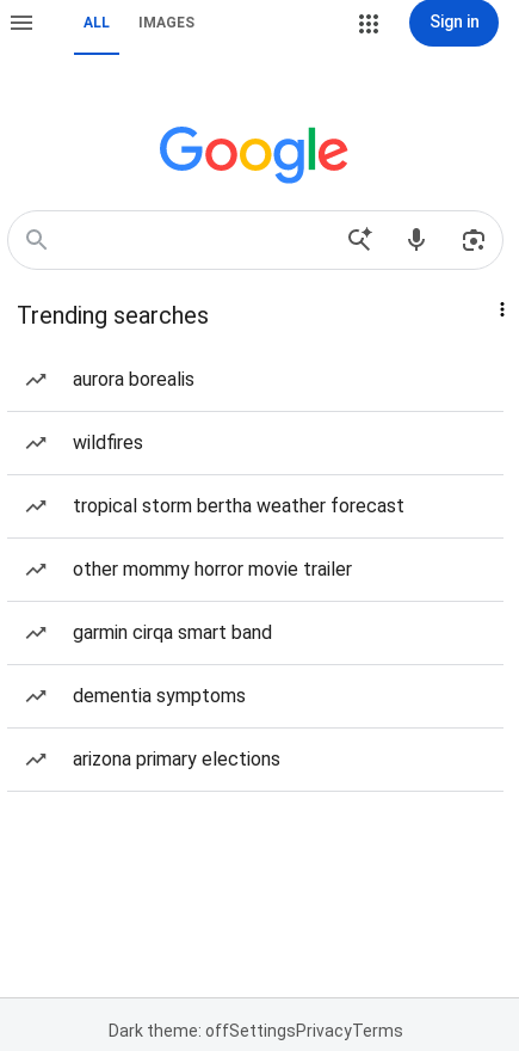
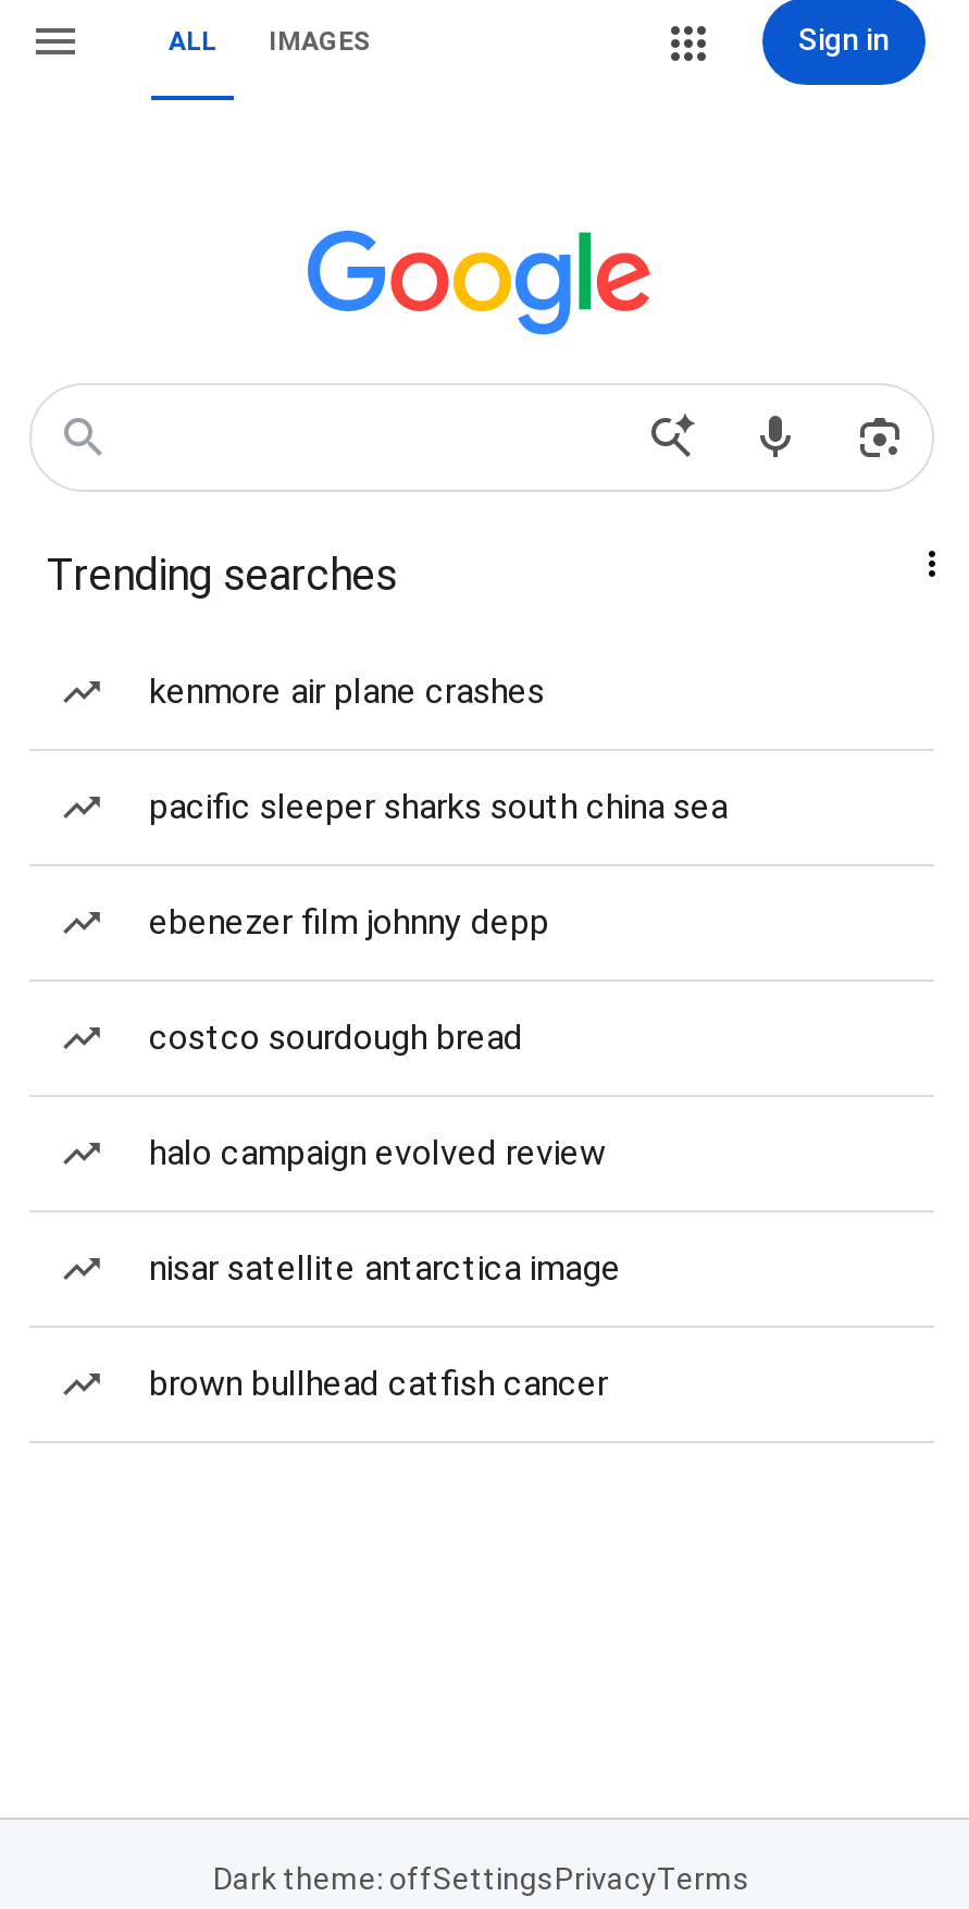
[73,368,194,391] aurora borealis -> [149,670,545,712] kenmore air plane crashes
[73,431,143,454] wildfires -> [149,786,728,827] pacific sleeper sharks south china sea
[73,494,404,517] tropical storm bertha weather forecast -> [149,901,549,943] ebenezer film johnny depp
[73,558,352,580] other mommy horror movie trailer -> [149,1017,523,1058] costco sourdough bread
[73,621,272,644] garmin cirqa smart band -> [149,1132,606,1173] halo campaign evolved review
[73,684,246,707] dementia symptoms -> [149,1247,621,1289] nisar satellite antarctica image
[73,748,280,770] arizona primary elections -> [149,1363,608,1404] brown bullhead catfish cancer

